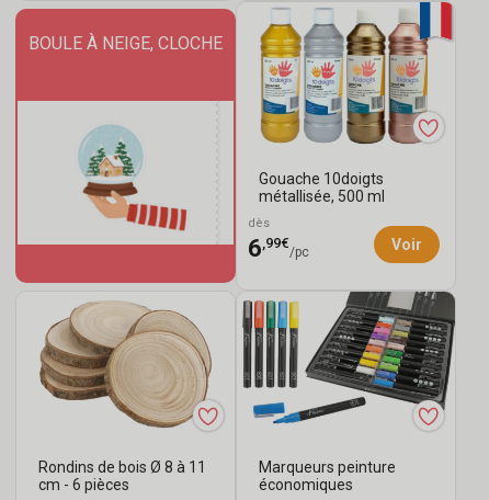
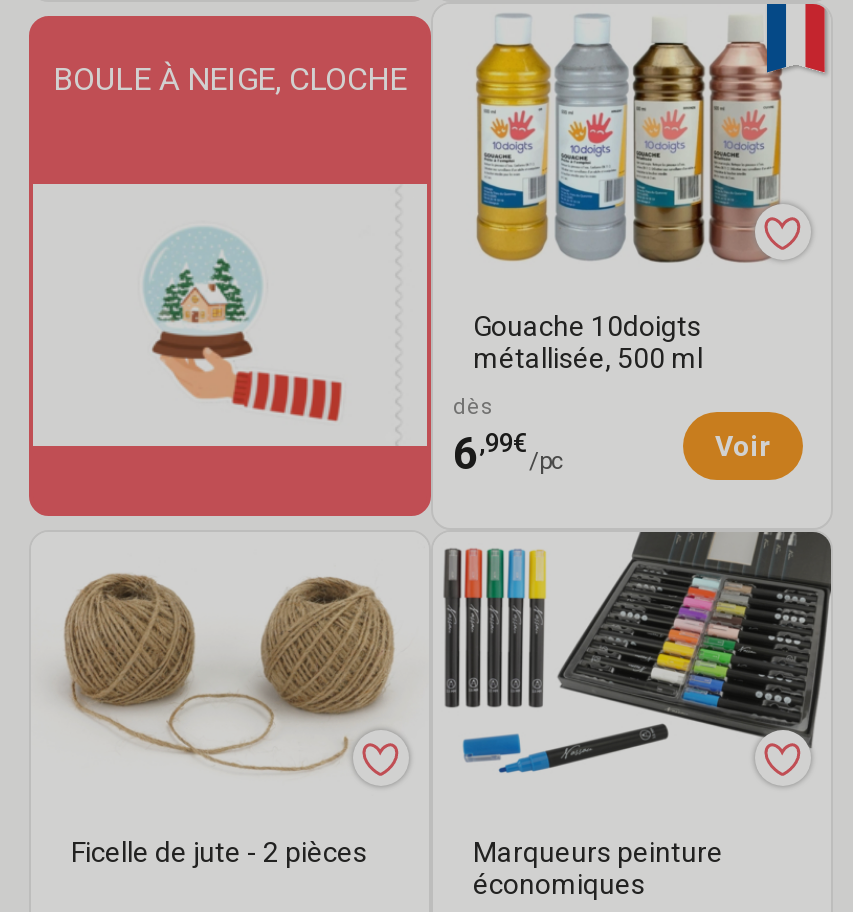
[32,300,215,494] [image] | Rondins de bois Ø 8 à 11 | cm - 6 pièces -> [55,550,397,869] [image] | Ficelle de jute - 2 pièces

